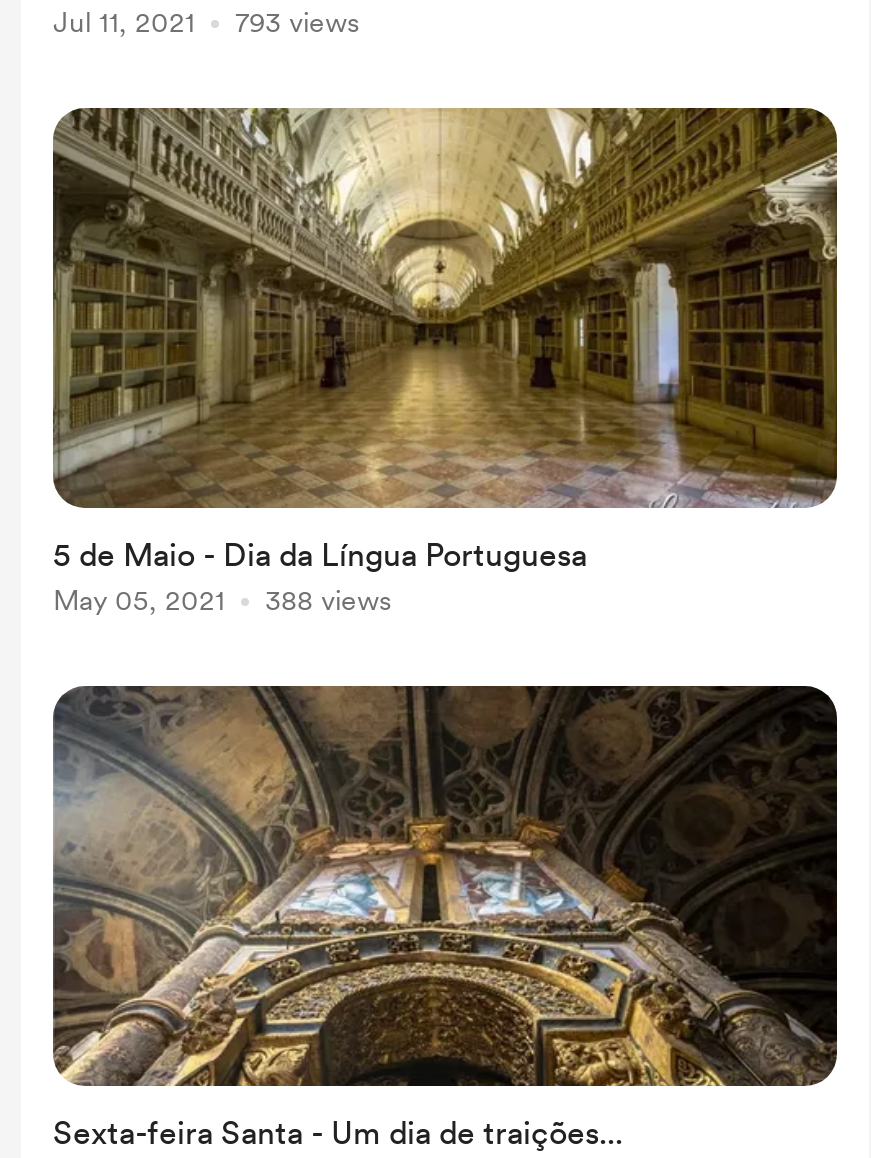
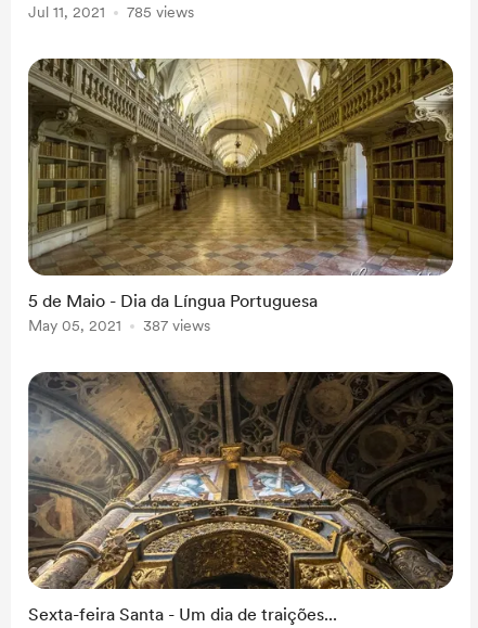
[53,6,359,38] Jul 11, 2021 793 views -> [28,3,194,21] Jul 11, 2021 785 views
[53,584,391,616] May 05, 2021 388 views -> [28,317,210,334] May 05, 2021 387 views

